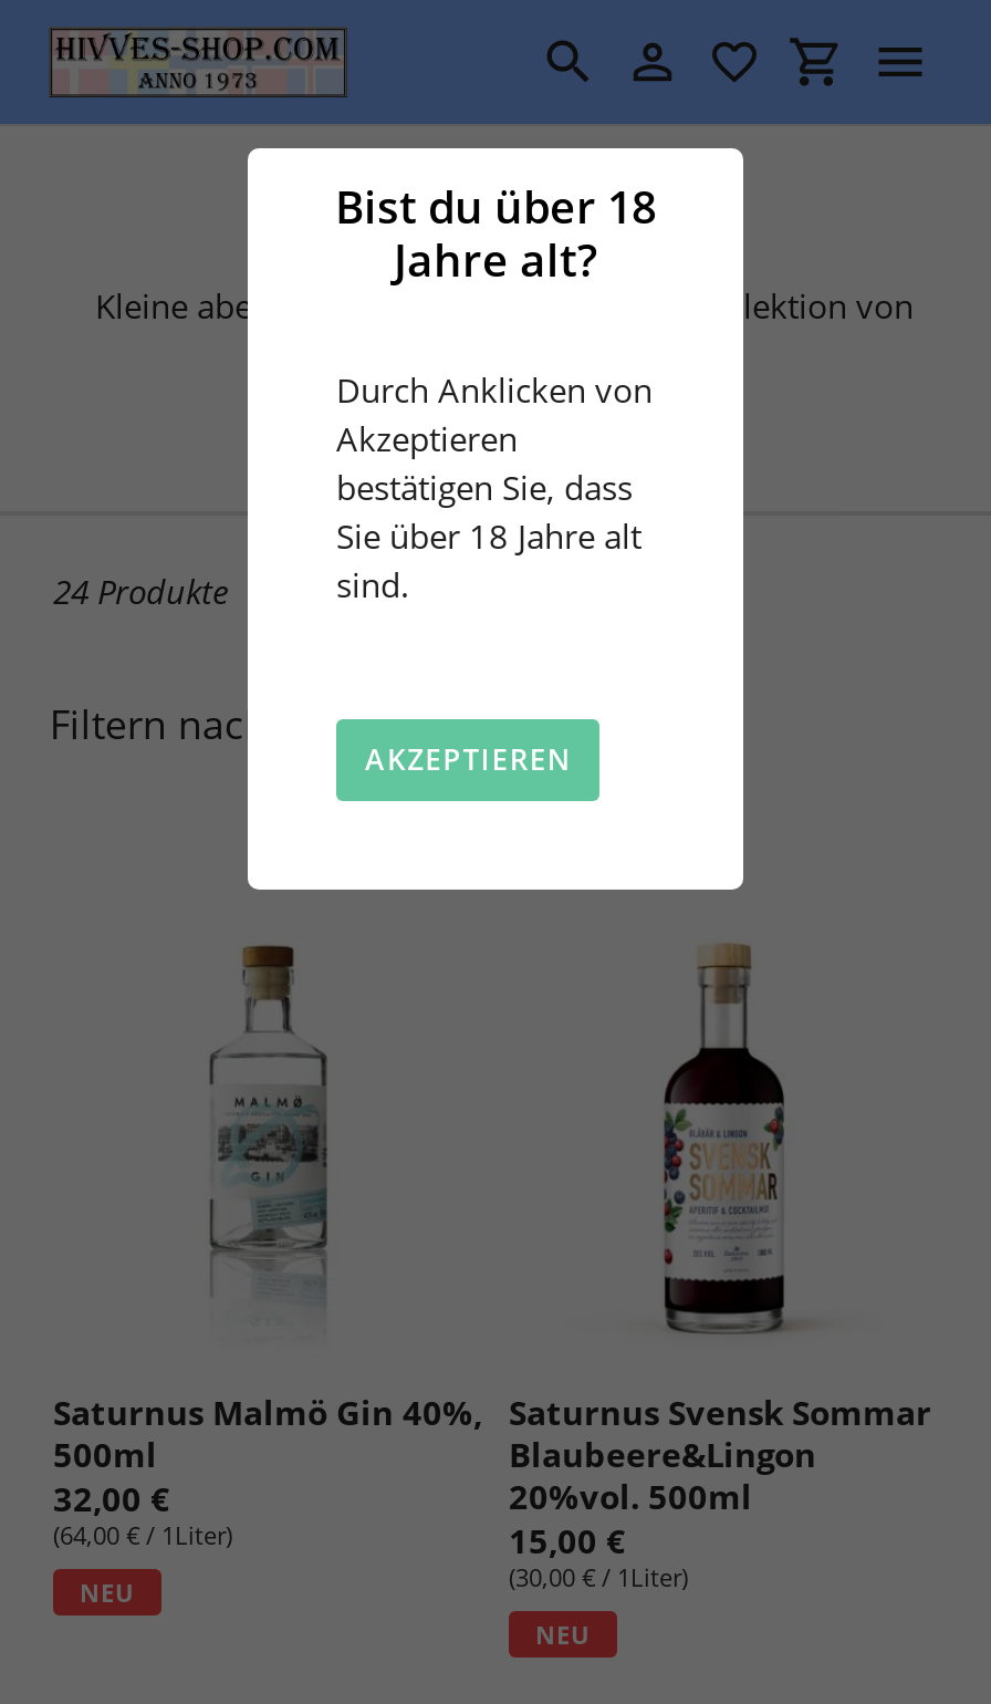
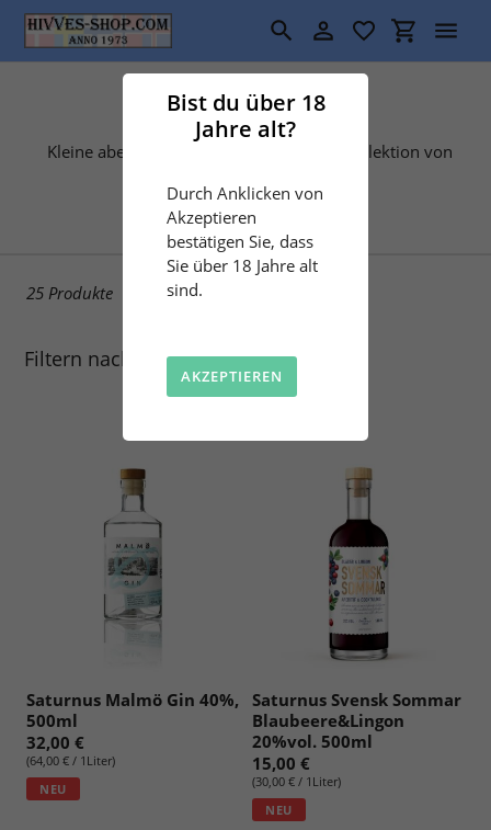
[53,569,228,613] 24 Produkte -> [26,282,113,304] 25 Produkte

